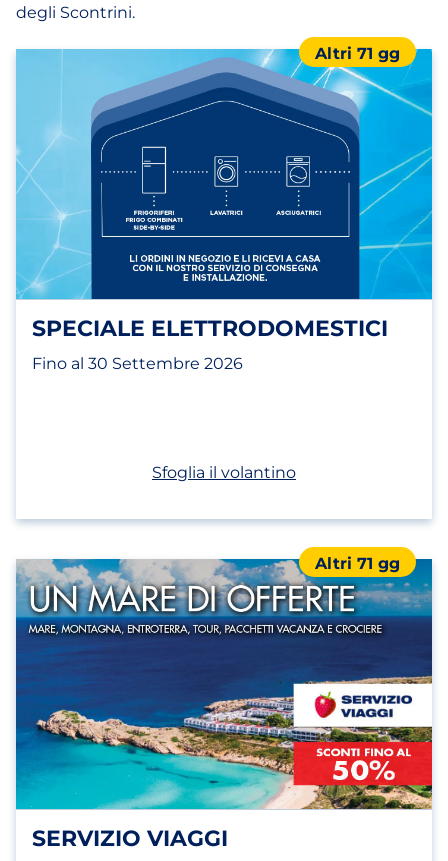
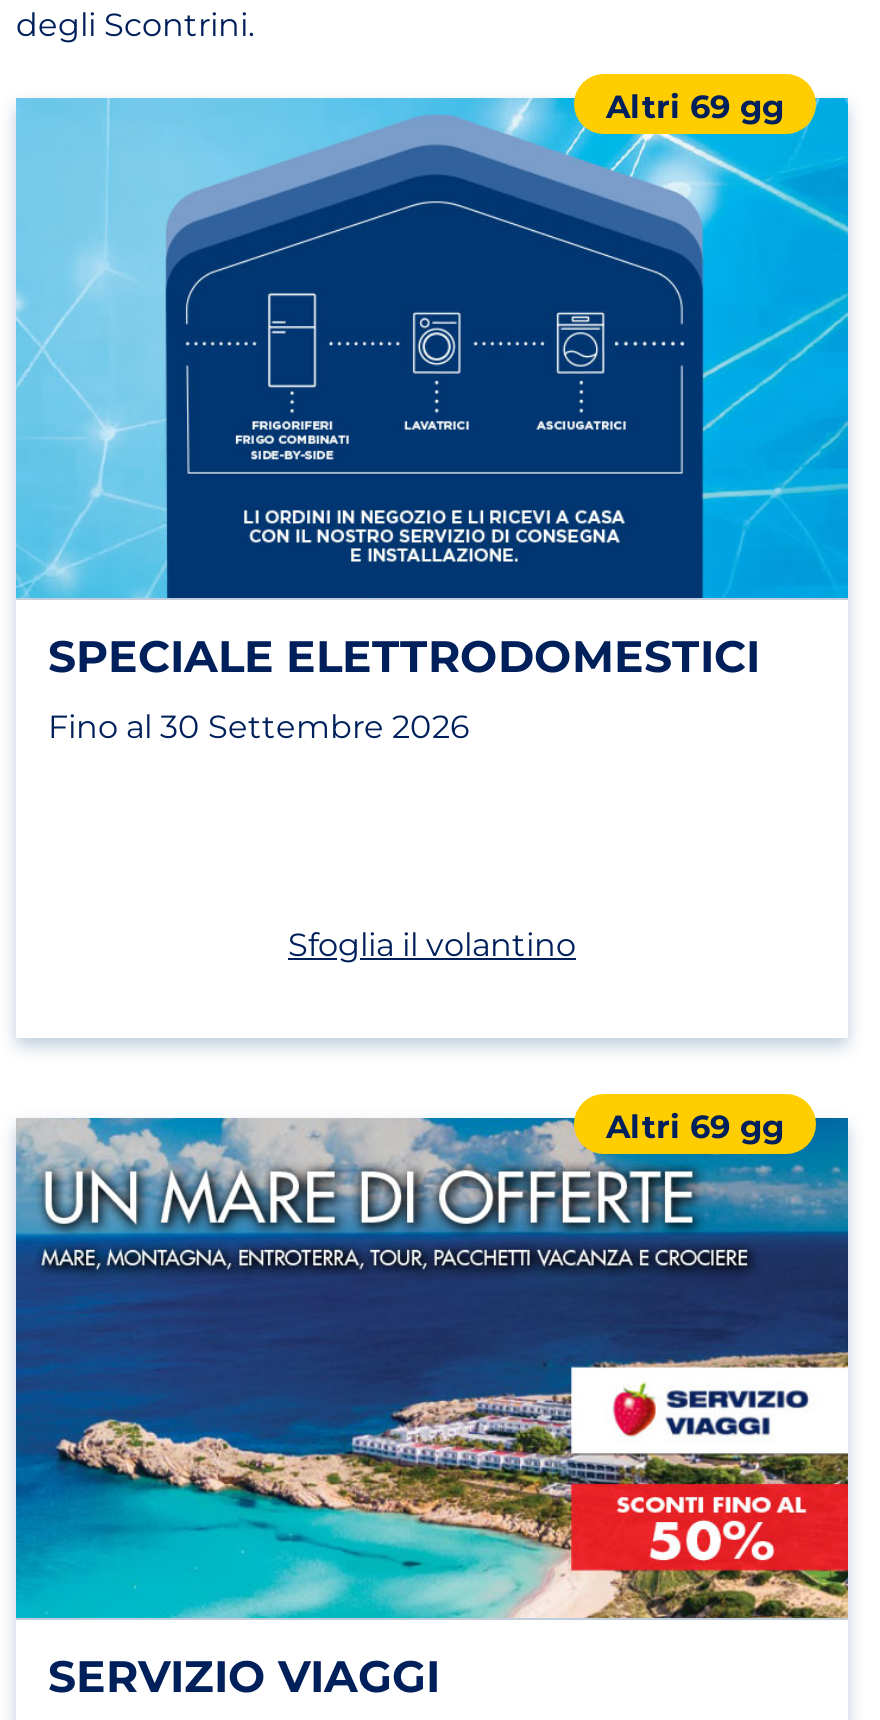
[315,44,400,63] Altri 71 gg -> [606,88,784,126] Altri 69 gg
[315,554,400,573] Altri 71 gg -> [606,1108,784,1146] Altri 69 gg

